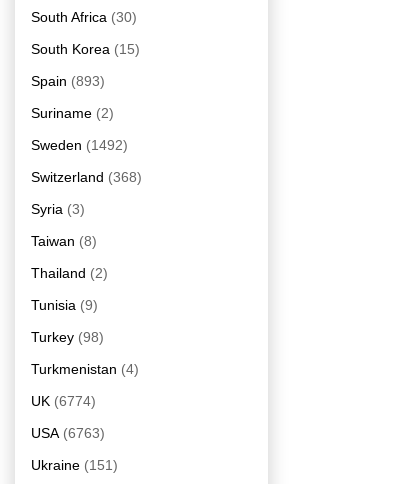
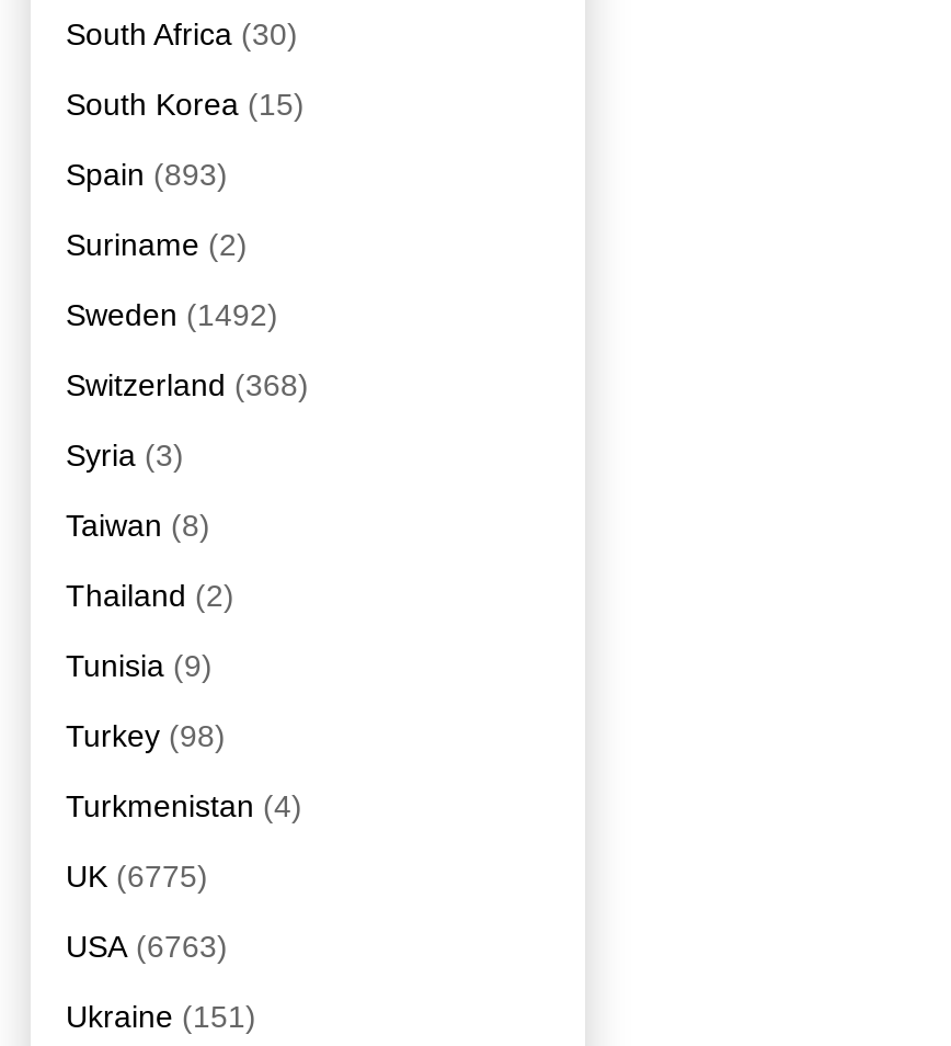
[31,393,96,409] UK (6774) -> [66,859,208,894] UK (6775)

